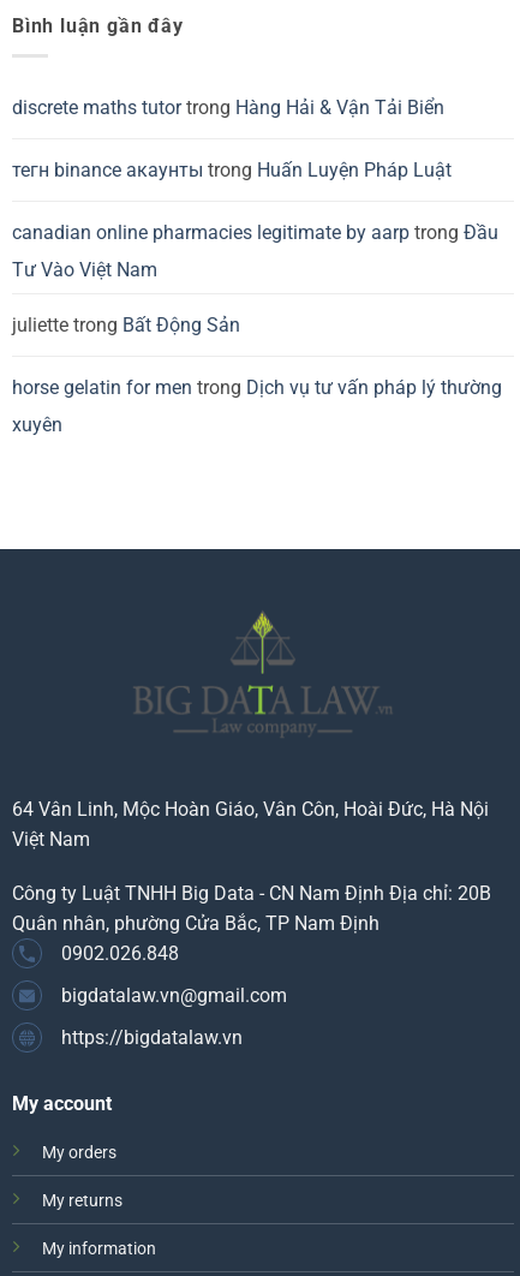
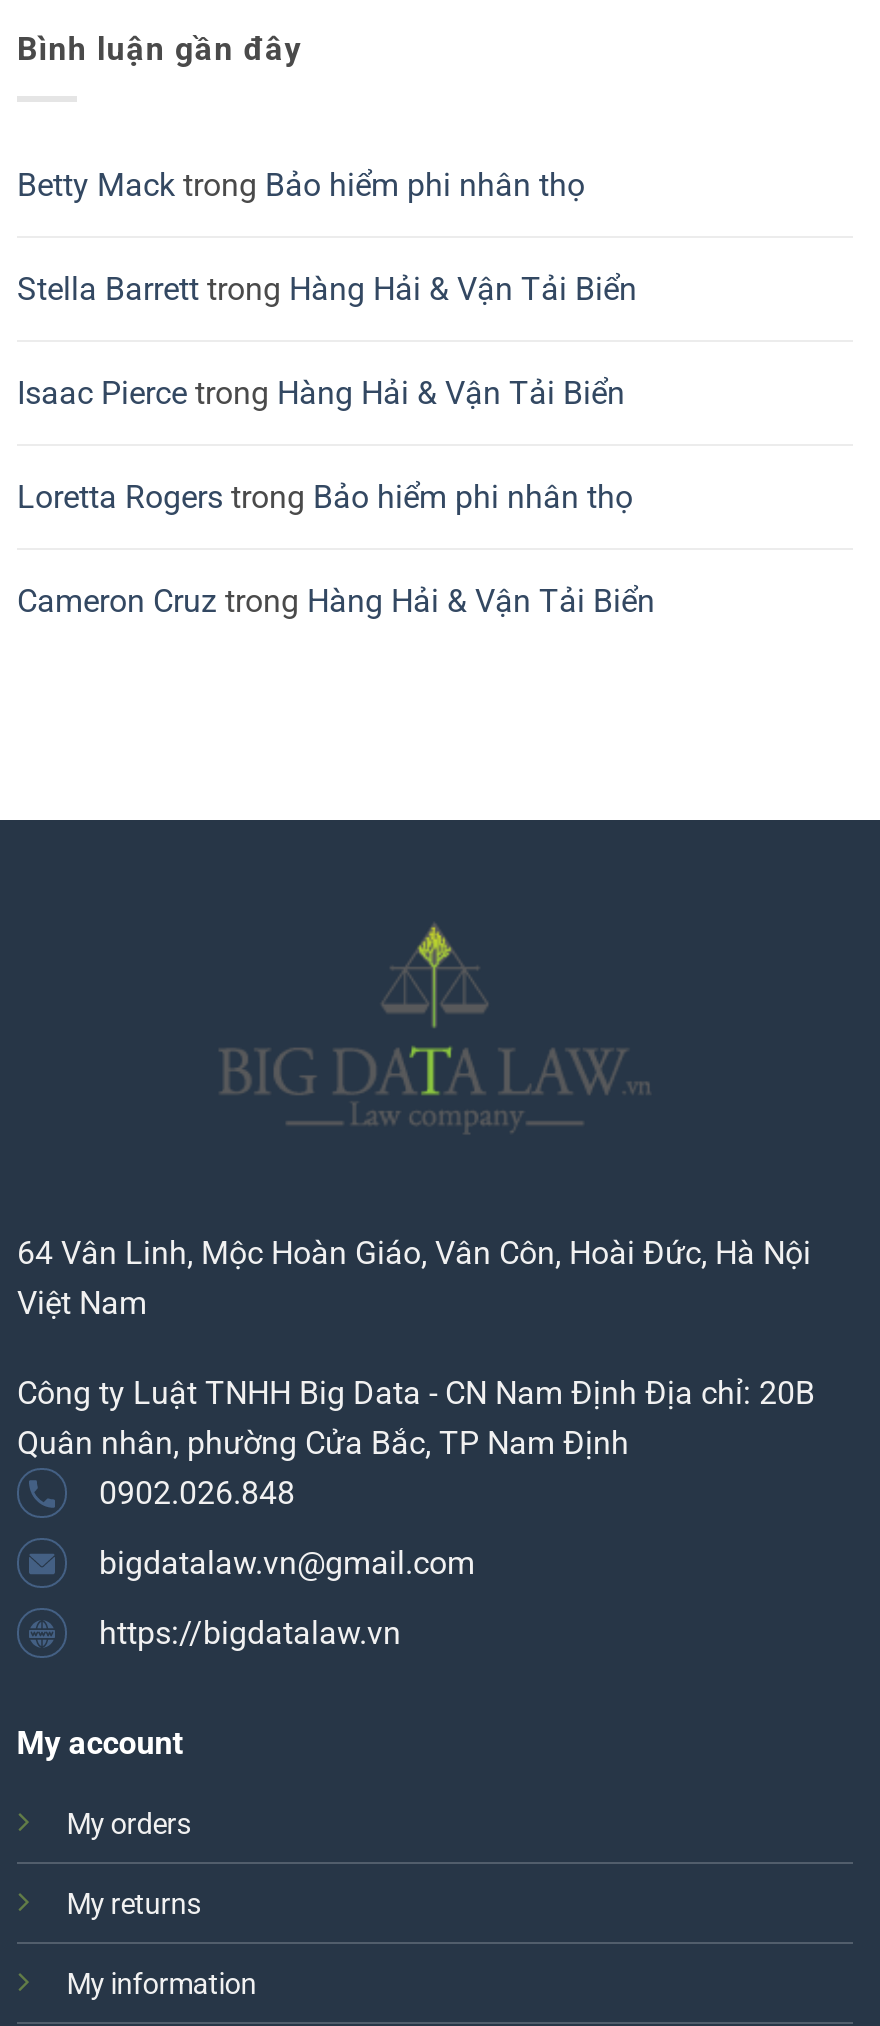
[12,96,502,436] discrete maths tutor trong Hàng Hải & Vận Tải Biển | тегн binance акаунты trong Huấn Luyện Pháp Luật | canadian online pharmacies legitimate by aarp trong Đầu | Tư Vào Việt Nam | juliette trong Bất Động Sản | horse gelatin for men trong Dịch vụ tư vấn pháp lý thường | xuyên -> [17,165,655,619] Betty Mack trong Bảo hiểm phi nhân thọ | Stella Barrett trong Hàng Hải & Vận Tải Biển | Isaac Pierce trong Hàng Hải & Vận Tải Biển | Loretta Rogers trong Bảo hiểm phi nhân thọ | Cameron Cruz trong Hàng Hải & Vận Tải Biển

